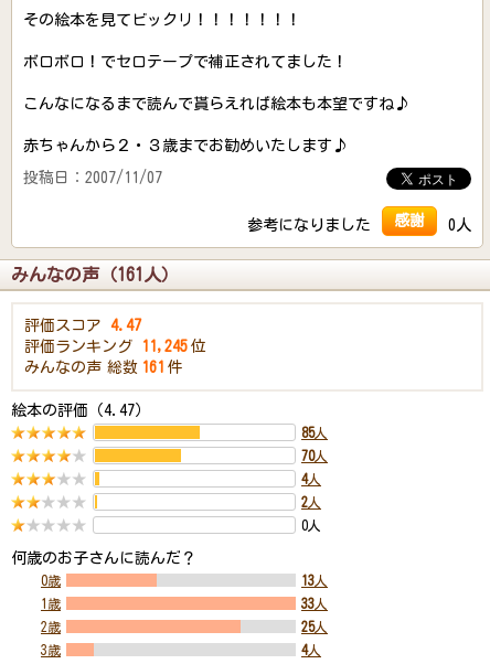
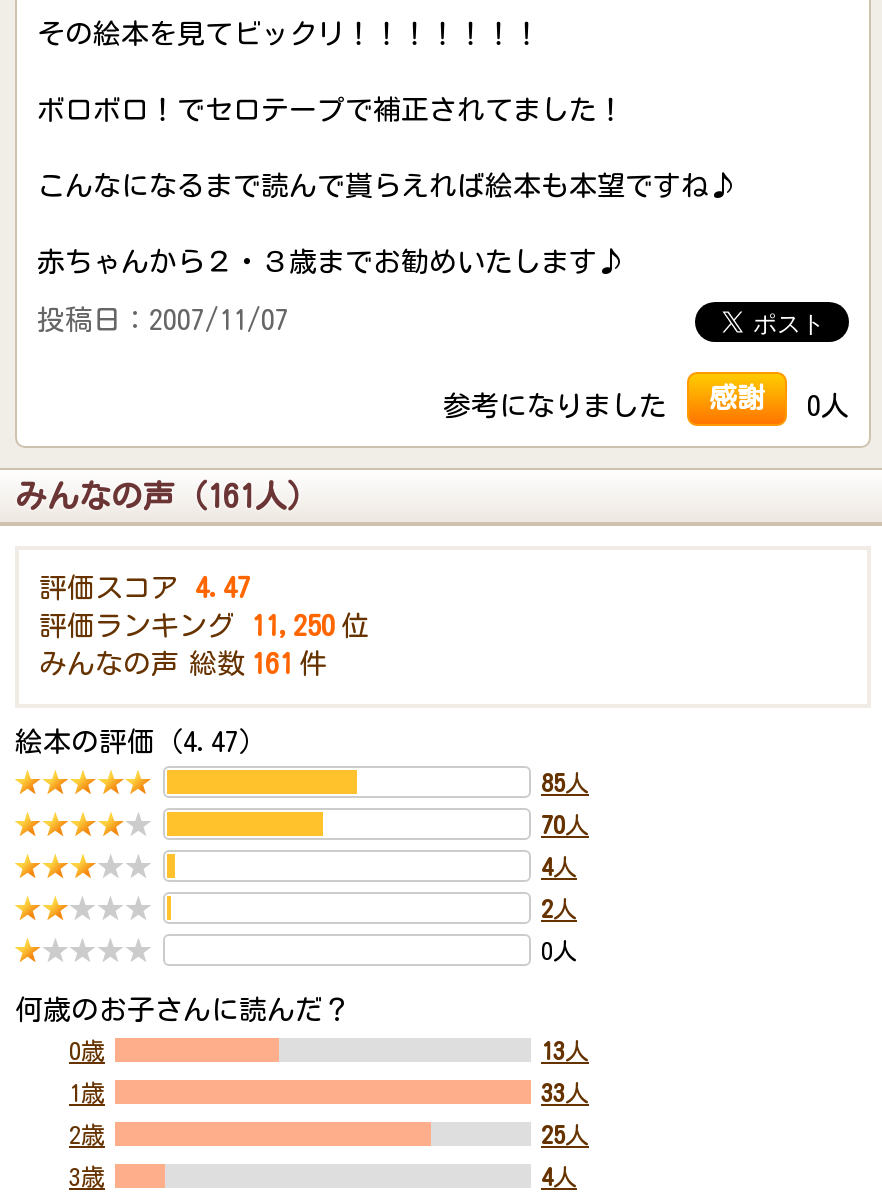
[24,339,206,354] 評価ランキング 11,245 位 -> [39,612,369,640] 評価ランキング 11,250 位

